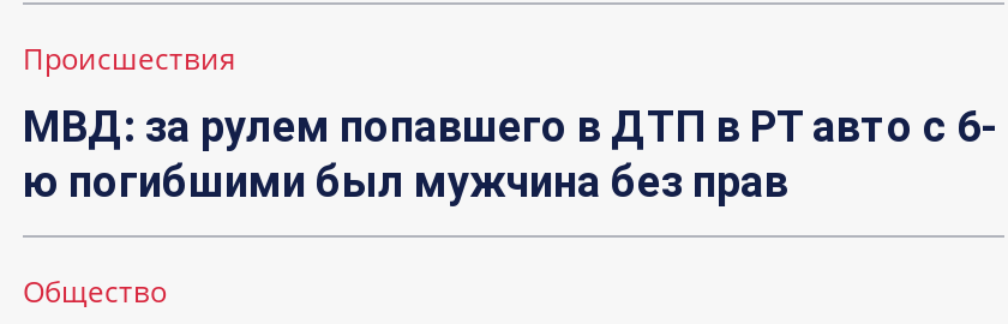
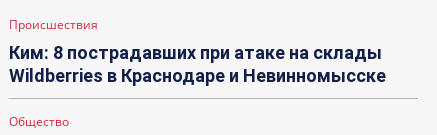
[23,101,997,206] МВД: за рулем попавшего в ДТП в РТ авто с 6- | ю погибшими был мужчина без прав -> [9,42,386,86] Ким: 8 пострадавших при атаке на склады | Wildberries в Краснодаре и Невинномысске

